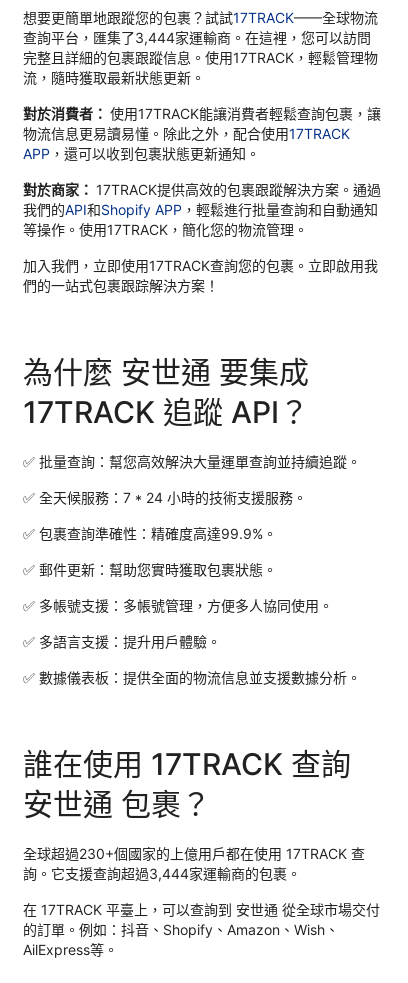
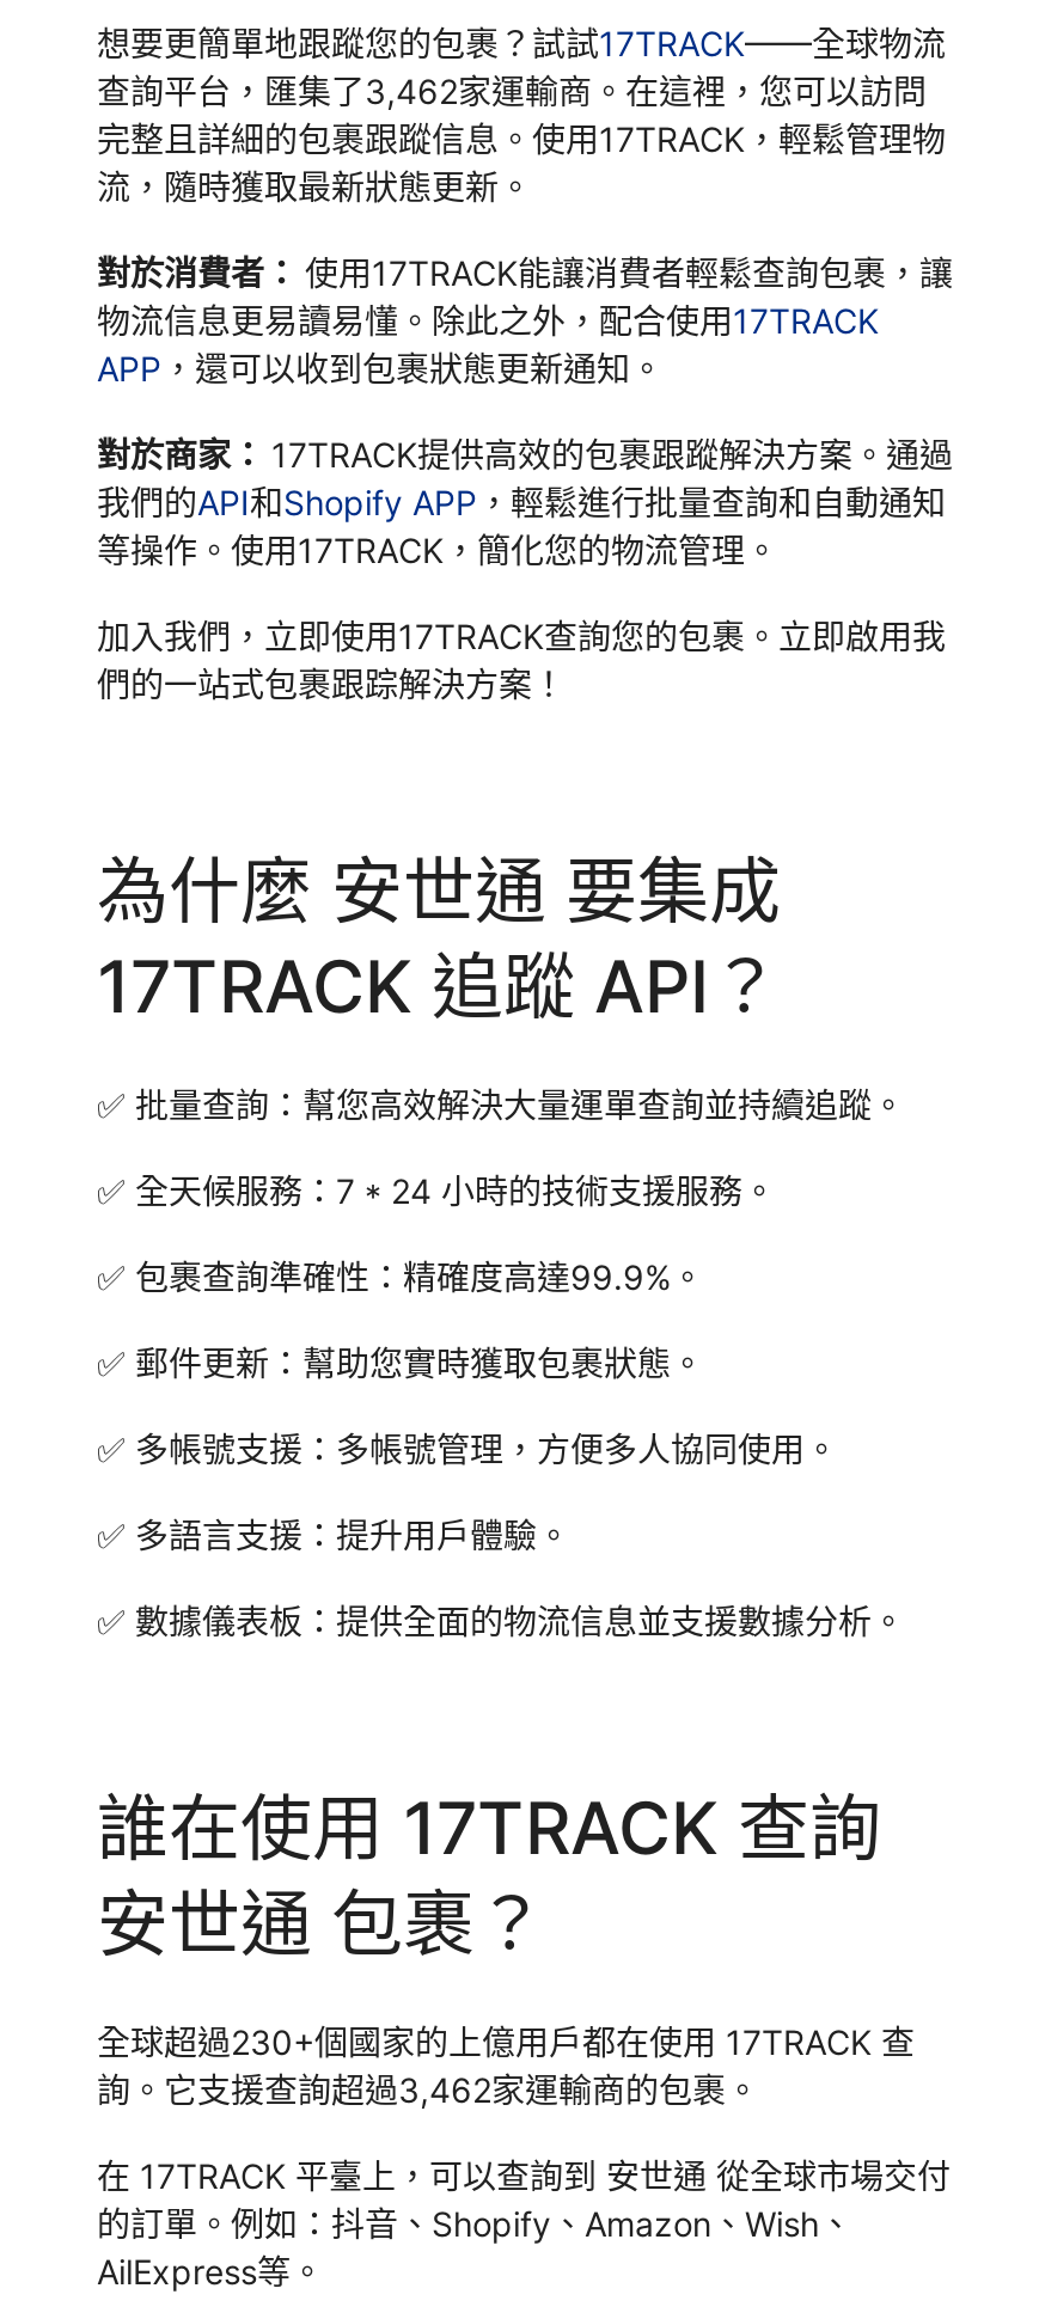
[23,29,371,46] 查詢平台，匯集了3,444家運輸商。在這裡，您可以訪問 -> [97,71,927,112] 查詢平台，匯集了3,462家運輸商。在這裡，您可以訪問
[23,865,301,882] 詢。它支援查詢超過3,444家運輸商的包裹。 -> [97,2070,759,2111] 詢。它支援查詢超過3,462家運輸商的包裹。

